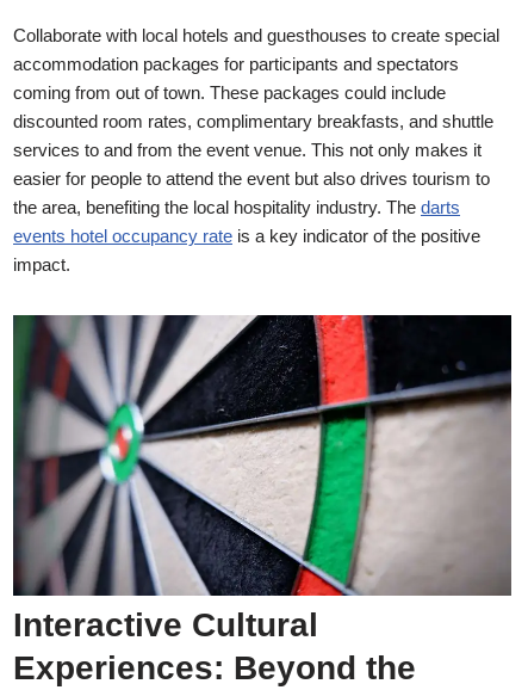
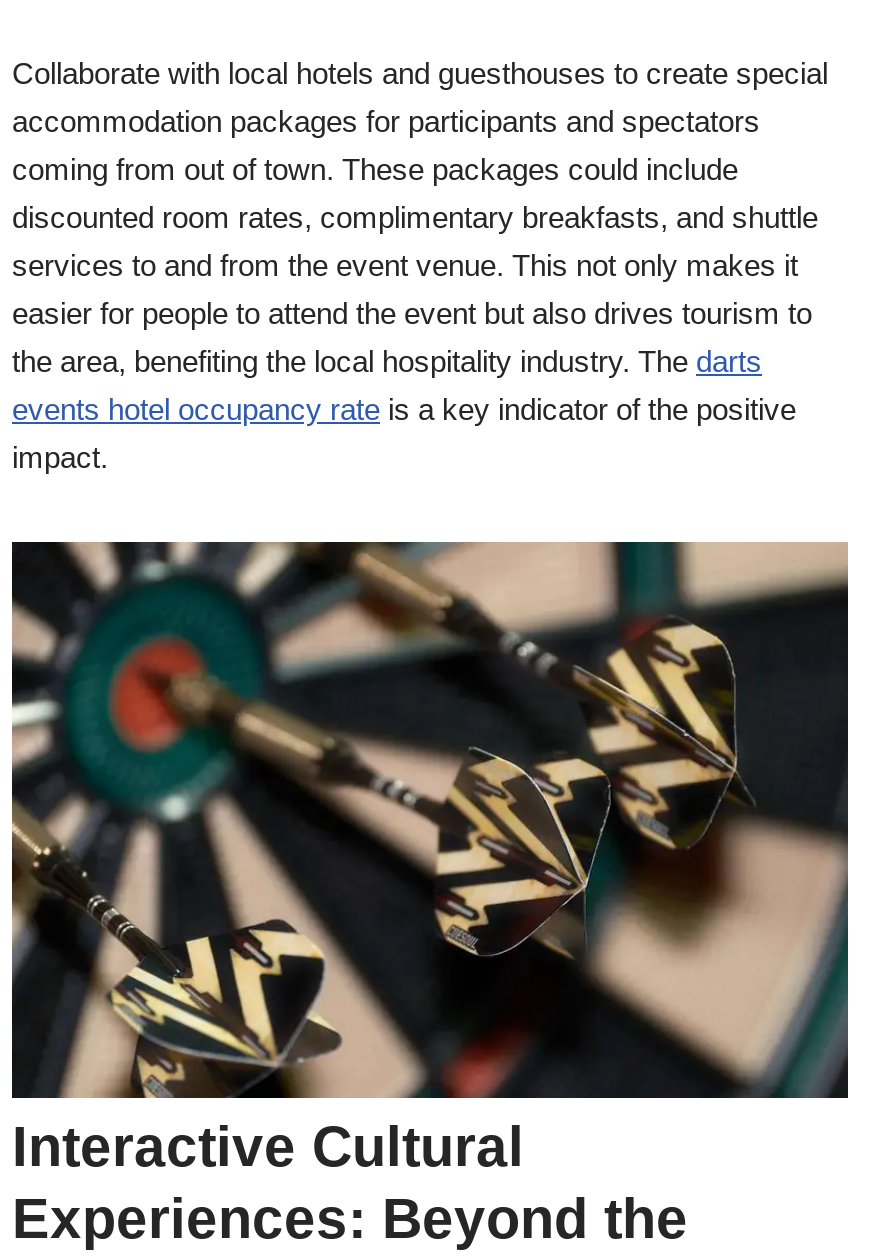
[13,314,511,597] [image] -> [10,540,850,1100] [image]

